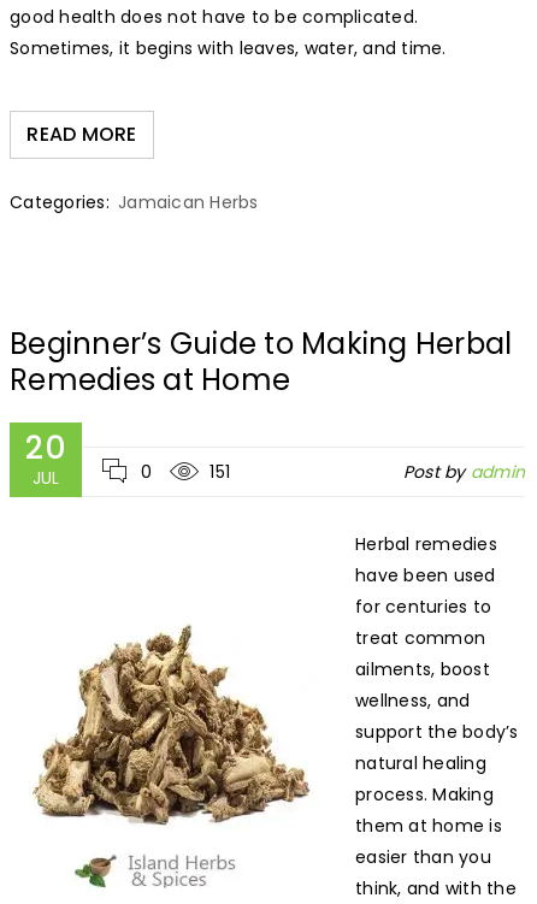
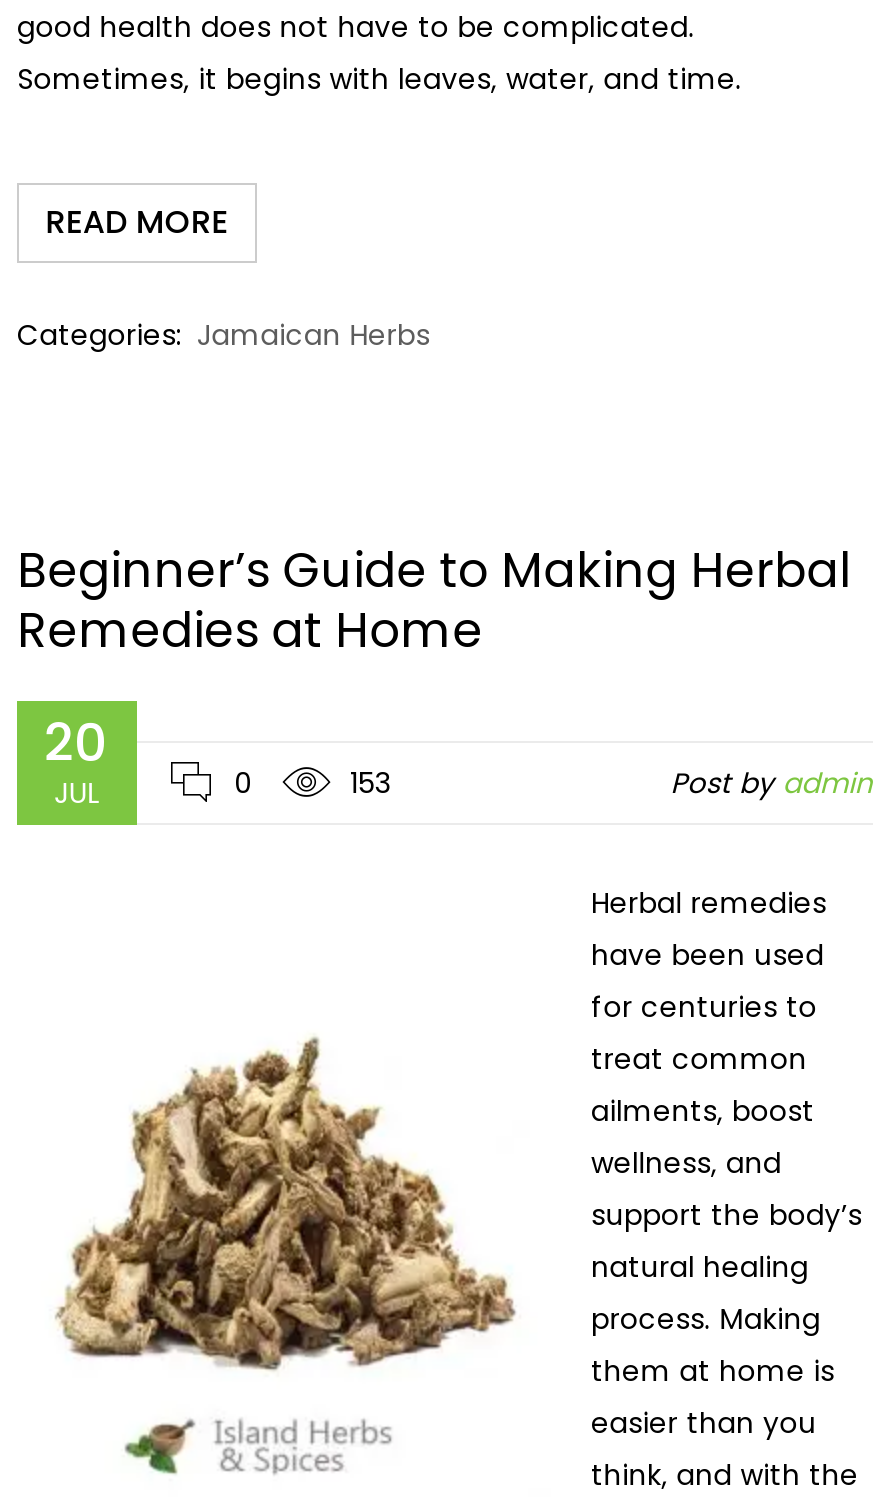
[210,460,230,484] 151 -> [349,764,391,804] 153

